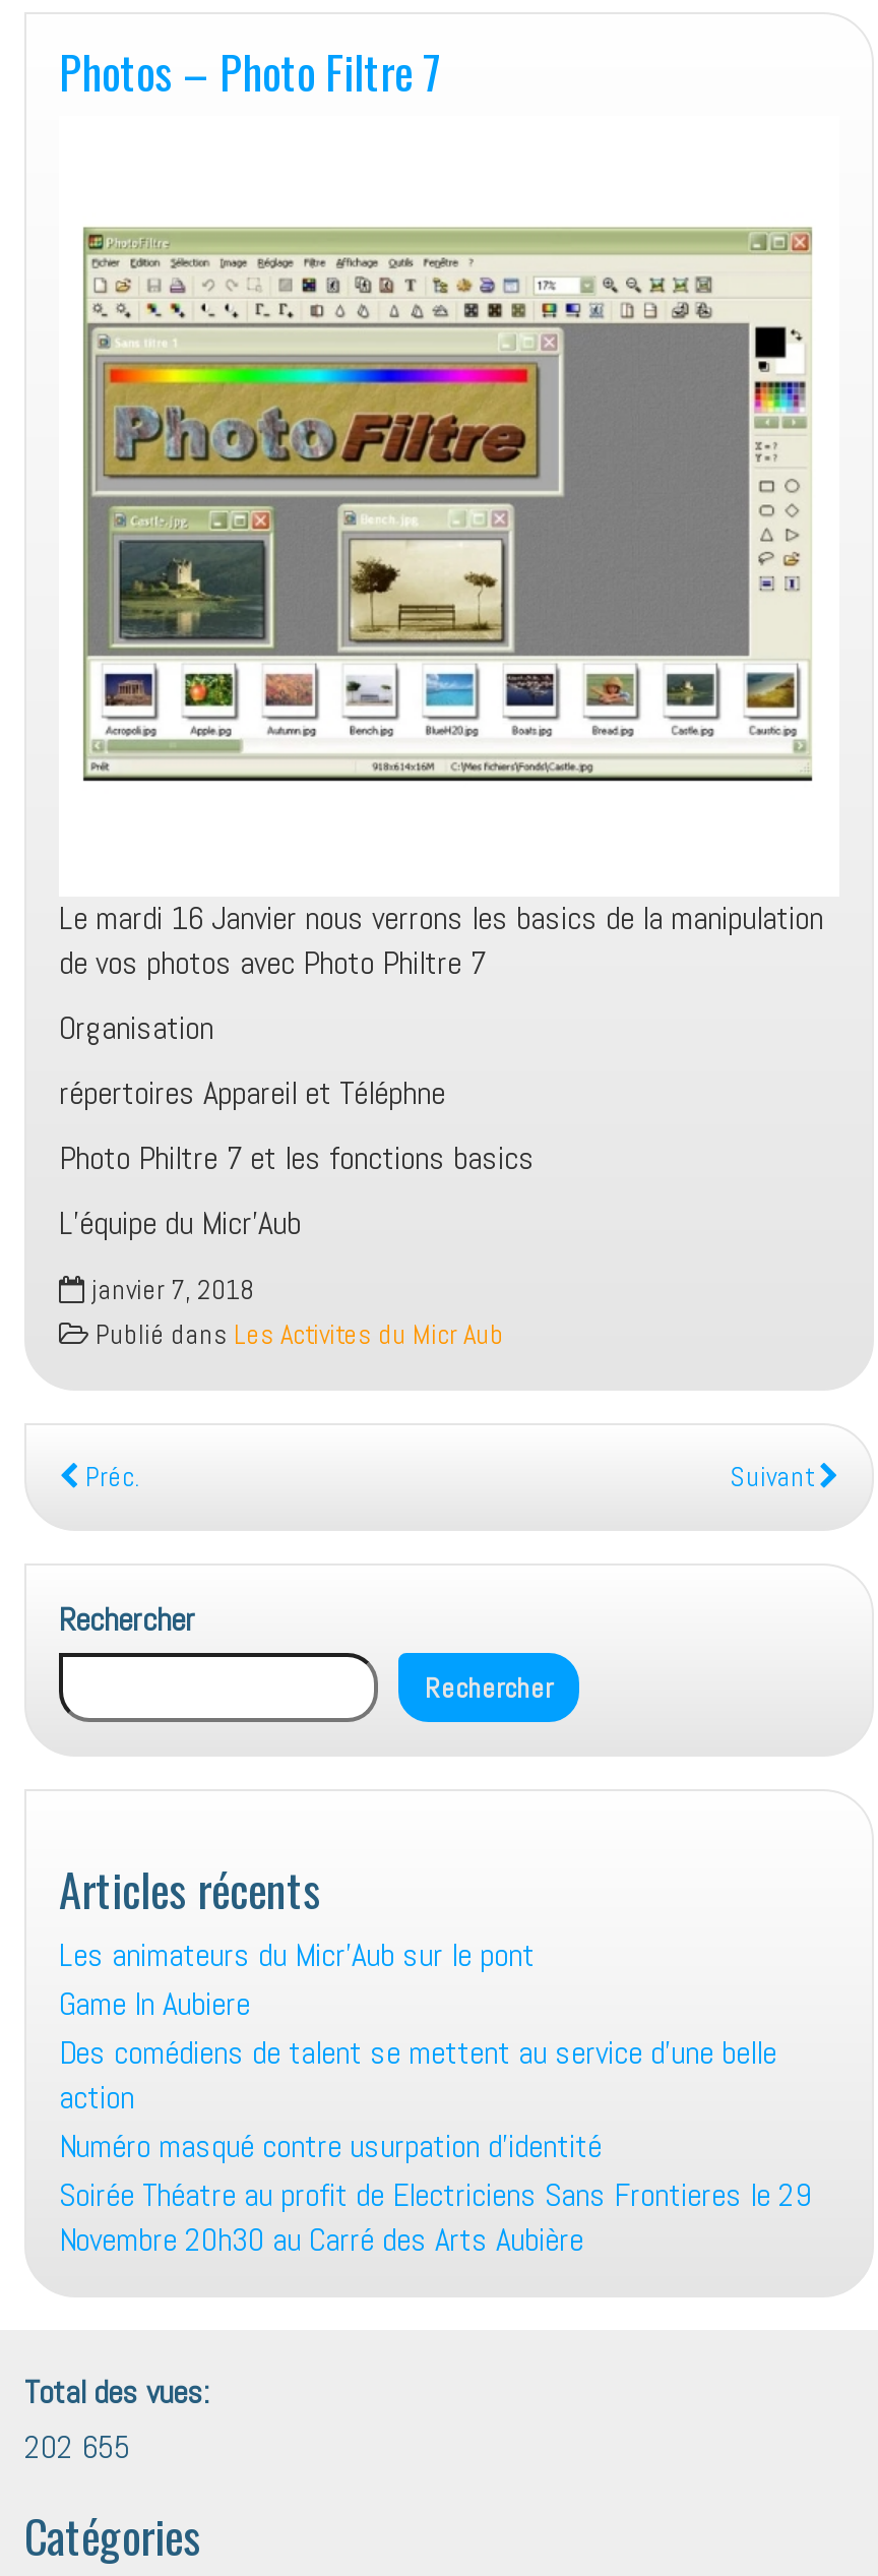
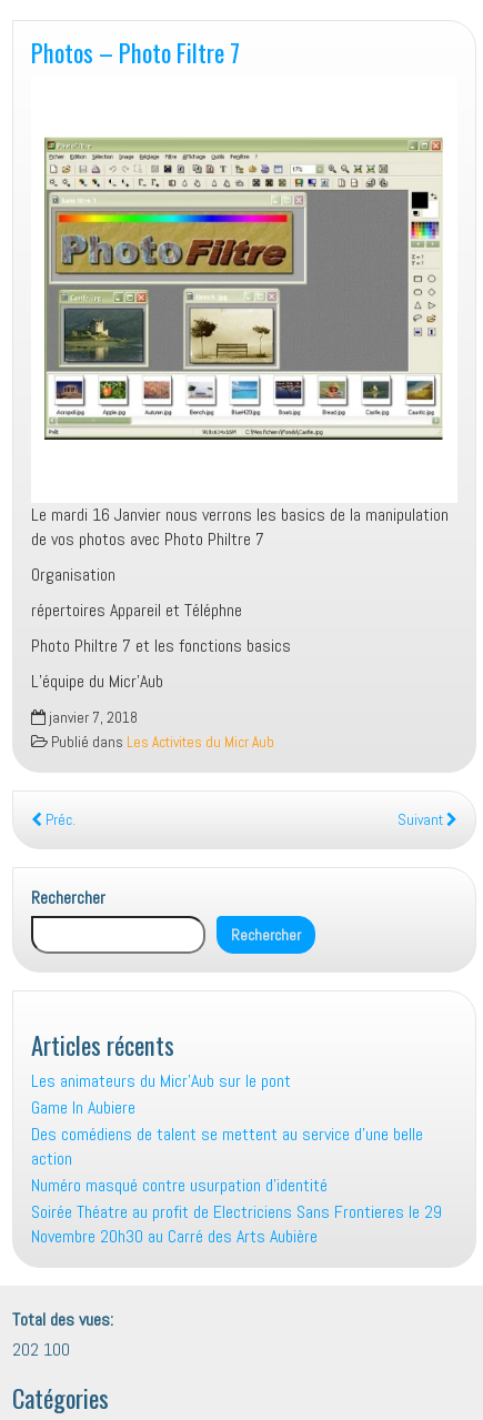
[24,2426,130,2468] 202 655 -> [12,1338,70,1361] 202 100

